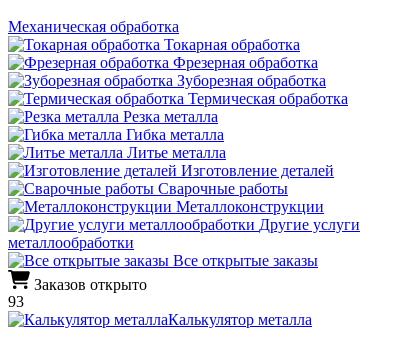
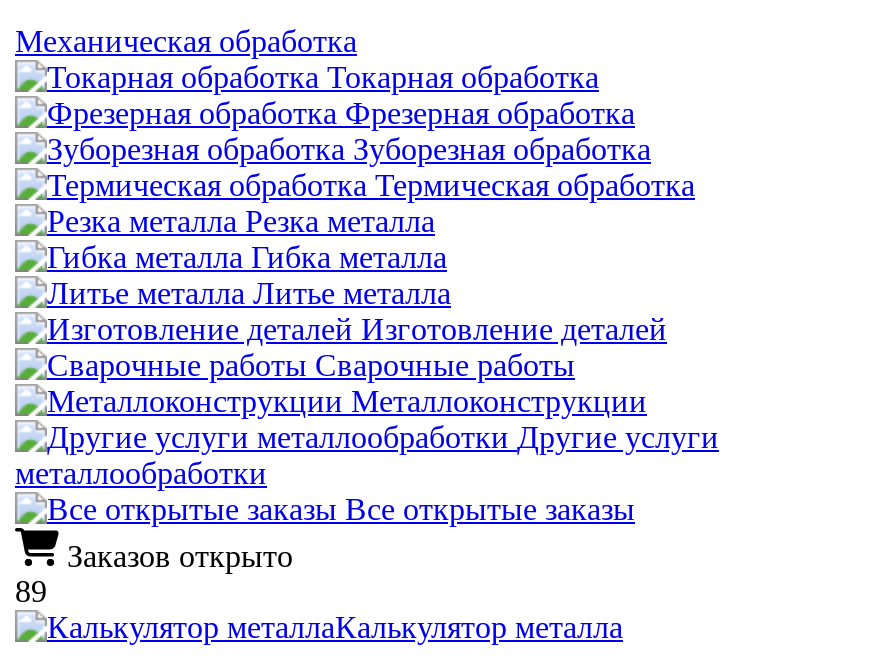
[8,293,24,310] 93 -> [15,574,47,608] 89

